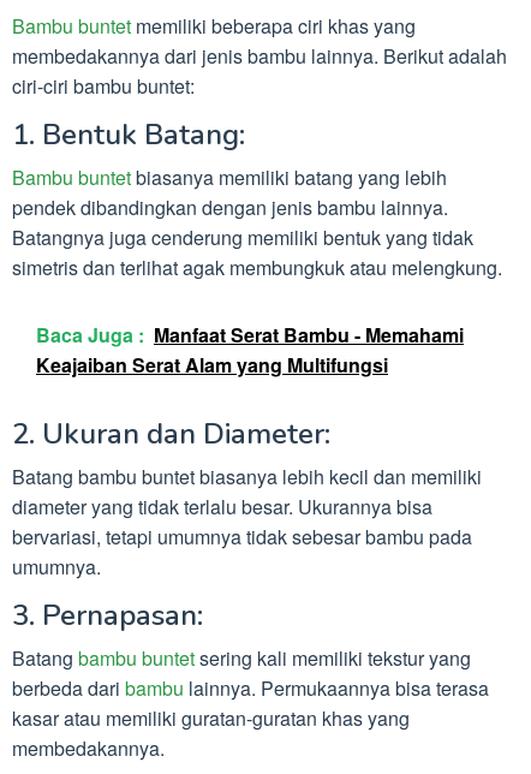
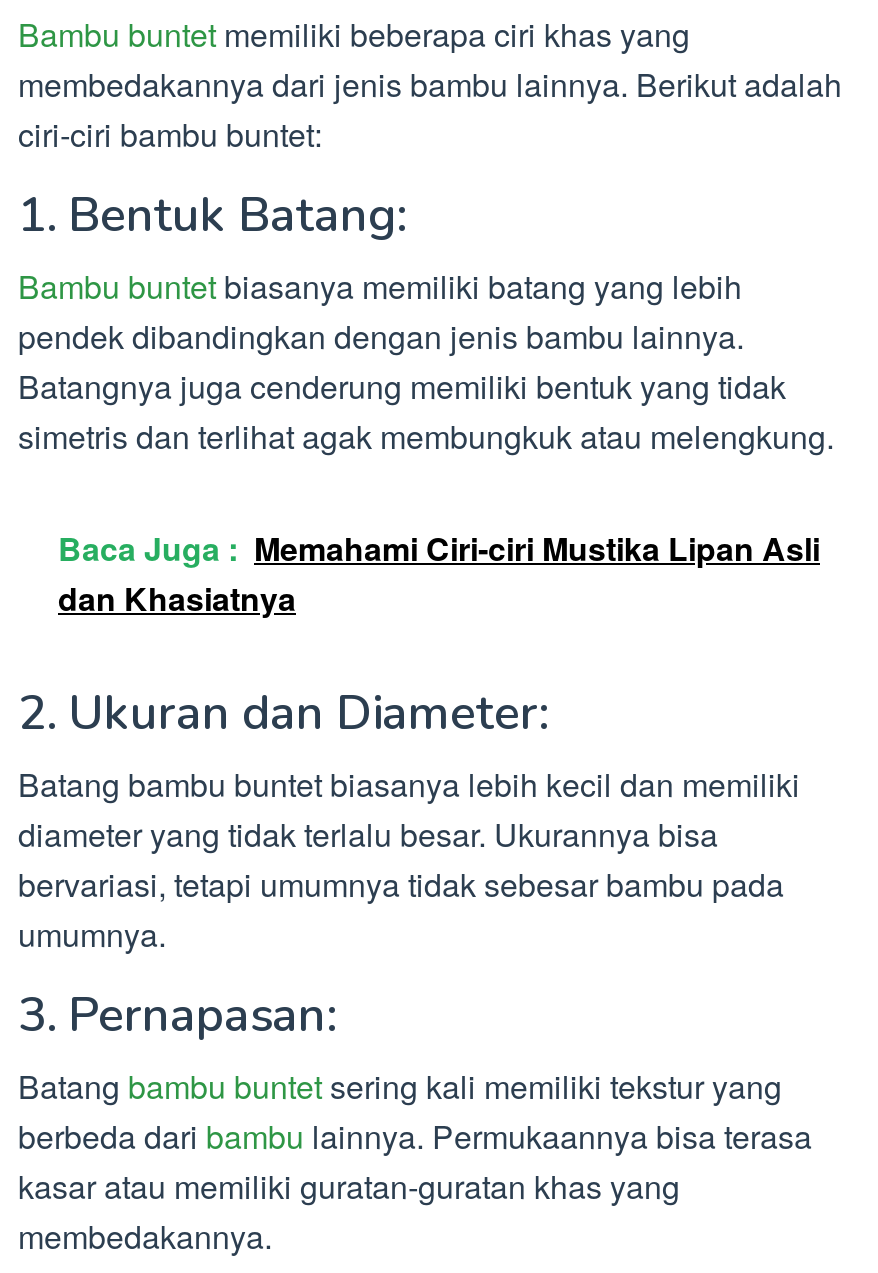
[36,321,464,379] Baca Juga : Manfaat Serat Bambu - Memahami | Keajaiban Serat Alam yang Multifungsi -> [58,526,820,622] Baca Juga : Memahami Ciri-ciri Mustika Lipan Asli | dan Khasiatnya

